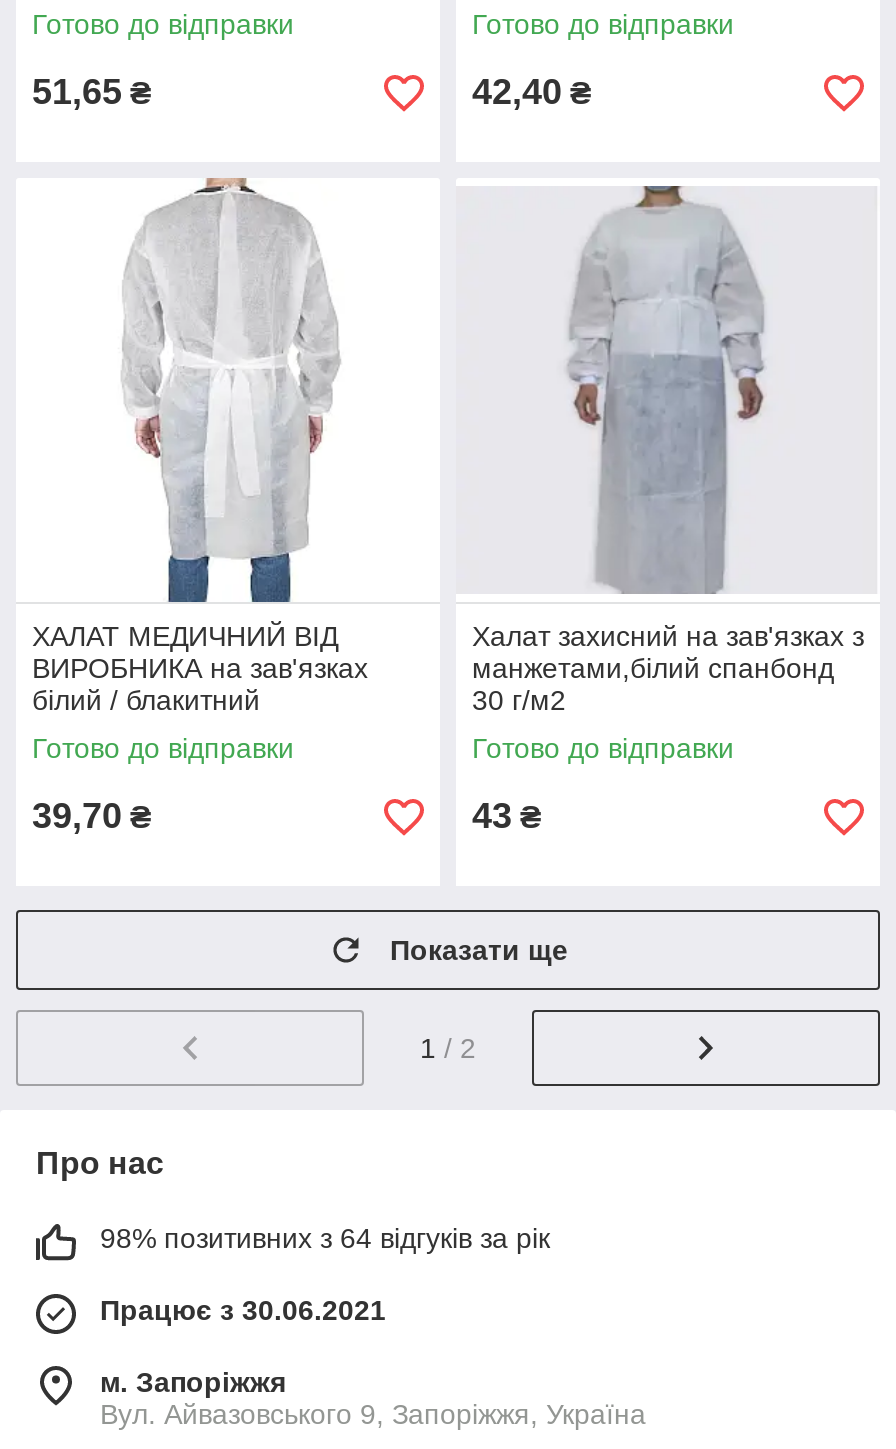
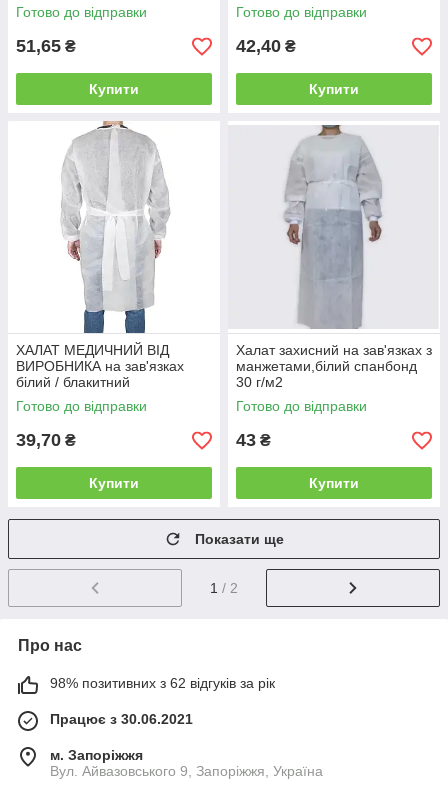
none -> [89,81,139,97] Купити
none -> [309,81,359,97] Купити
none -> [89,475,139,491] Купити
none -> [309,475,359,491] Купити
[100,1222,550,1254] 98% позитивних з 64 відгуків за рік -> [50,675,275,691] 98% позитивних з 62 відгуків за рік

